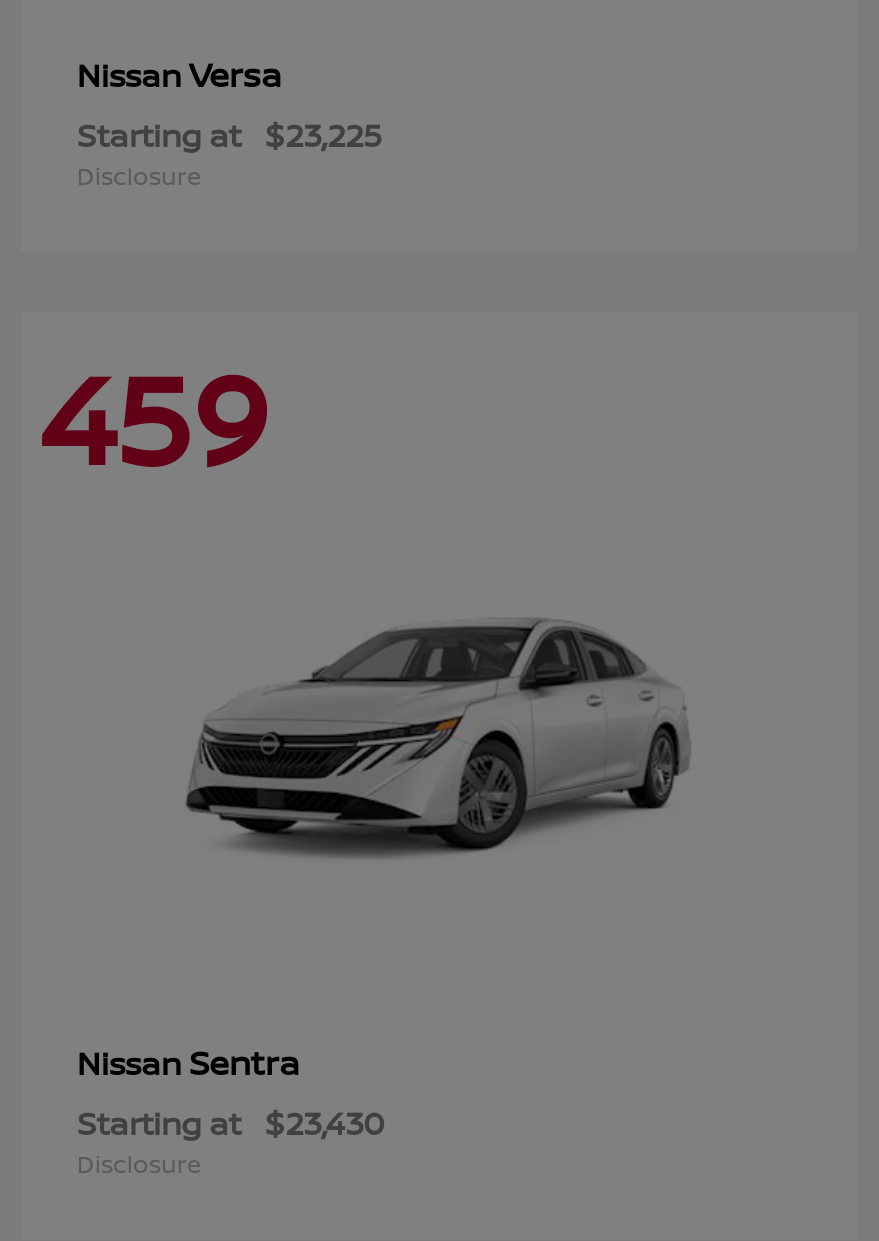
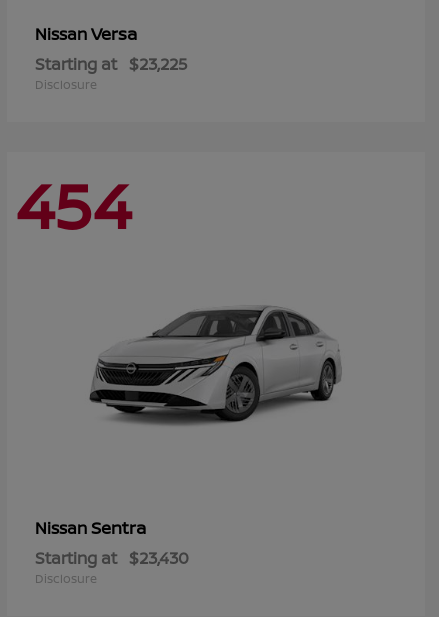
[37,328,269,502] 459 -> [15,160,131,247] 454

